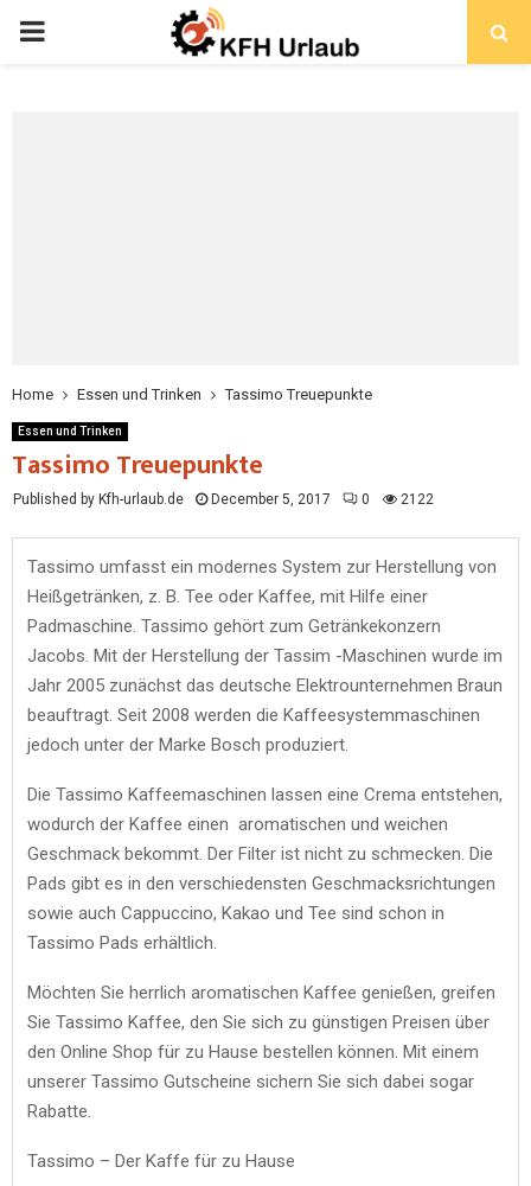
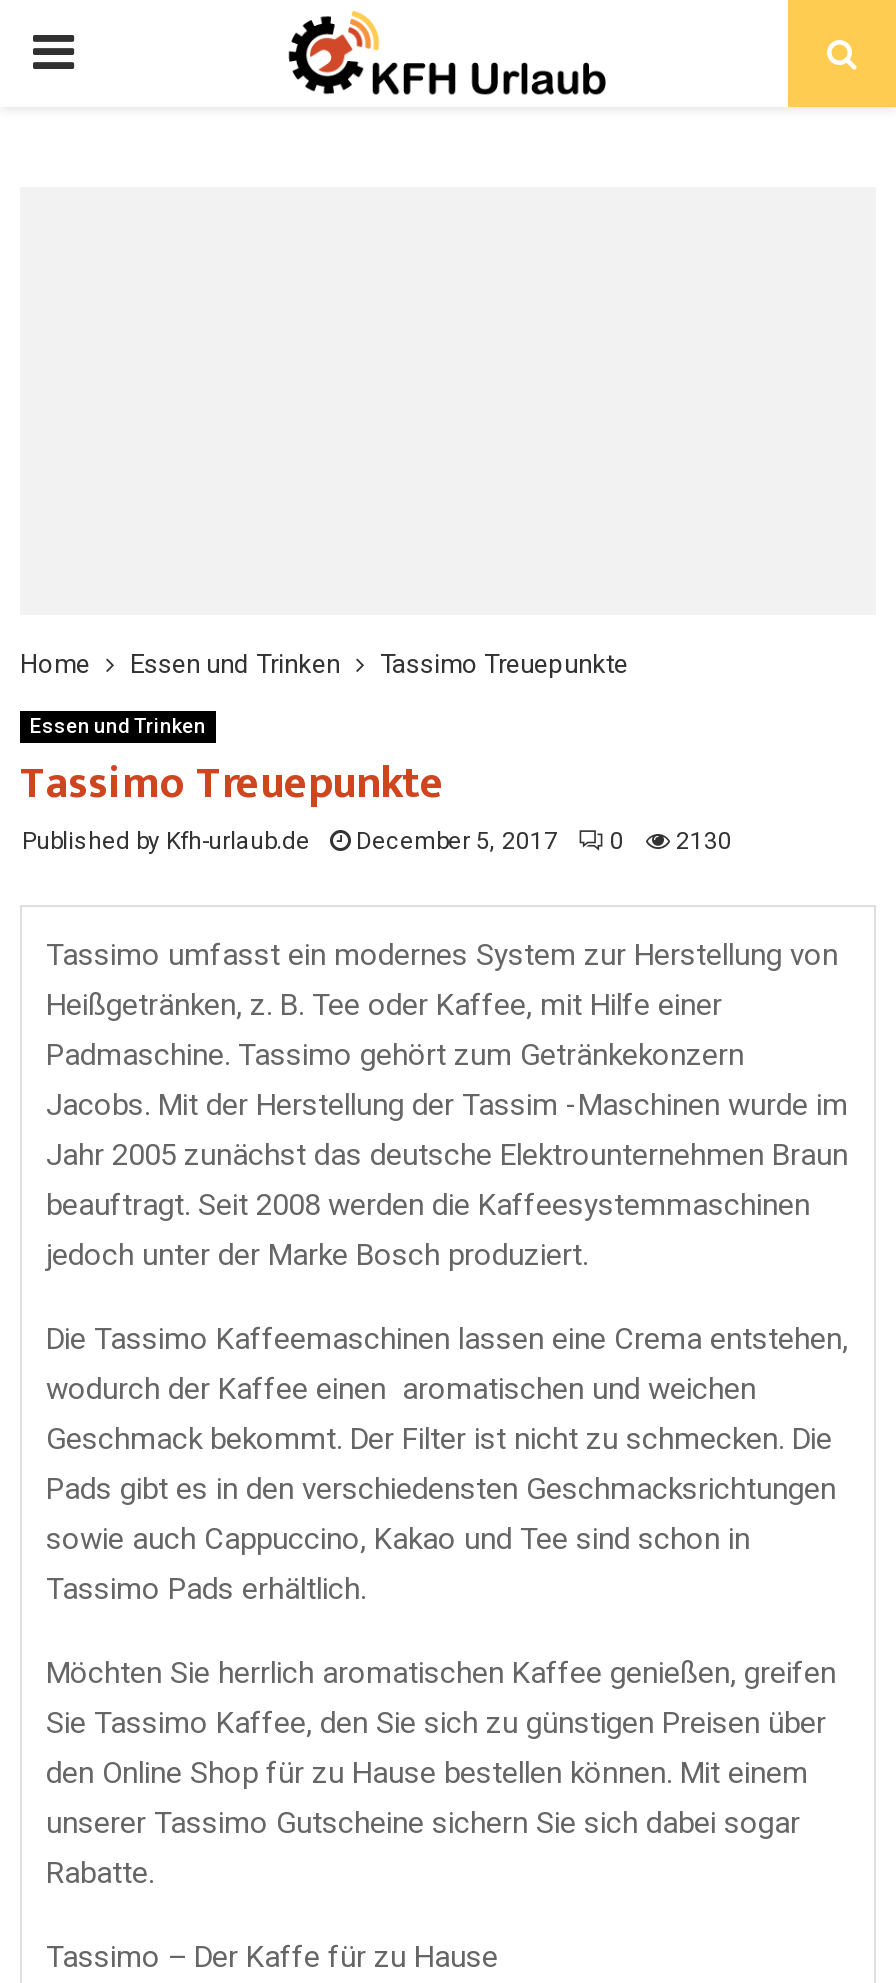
[13,491,434,508] Published by Kfh-urlaub.de December 5, 2017 0 2122 -> [22,827,732,855] Published by Kfh-urlaub.de December 5, 2017 0 2130

